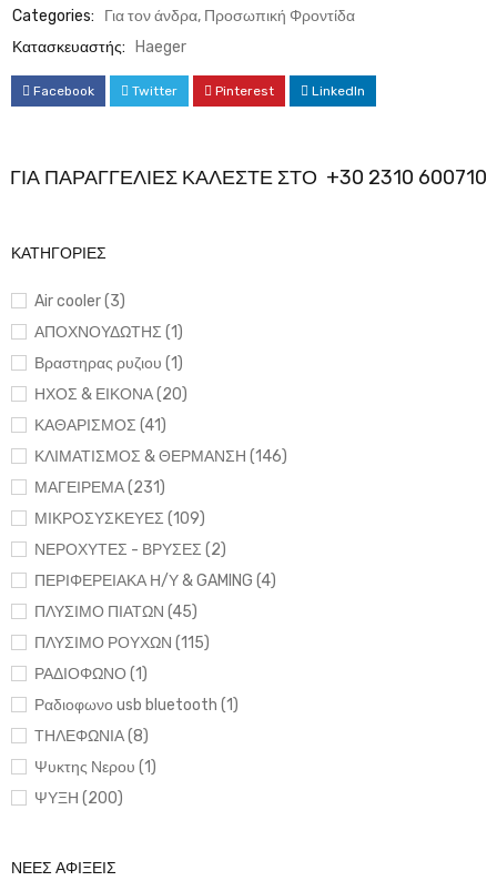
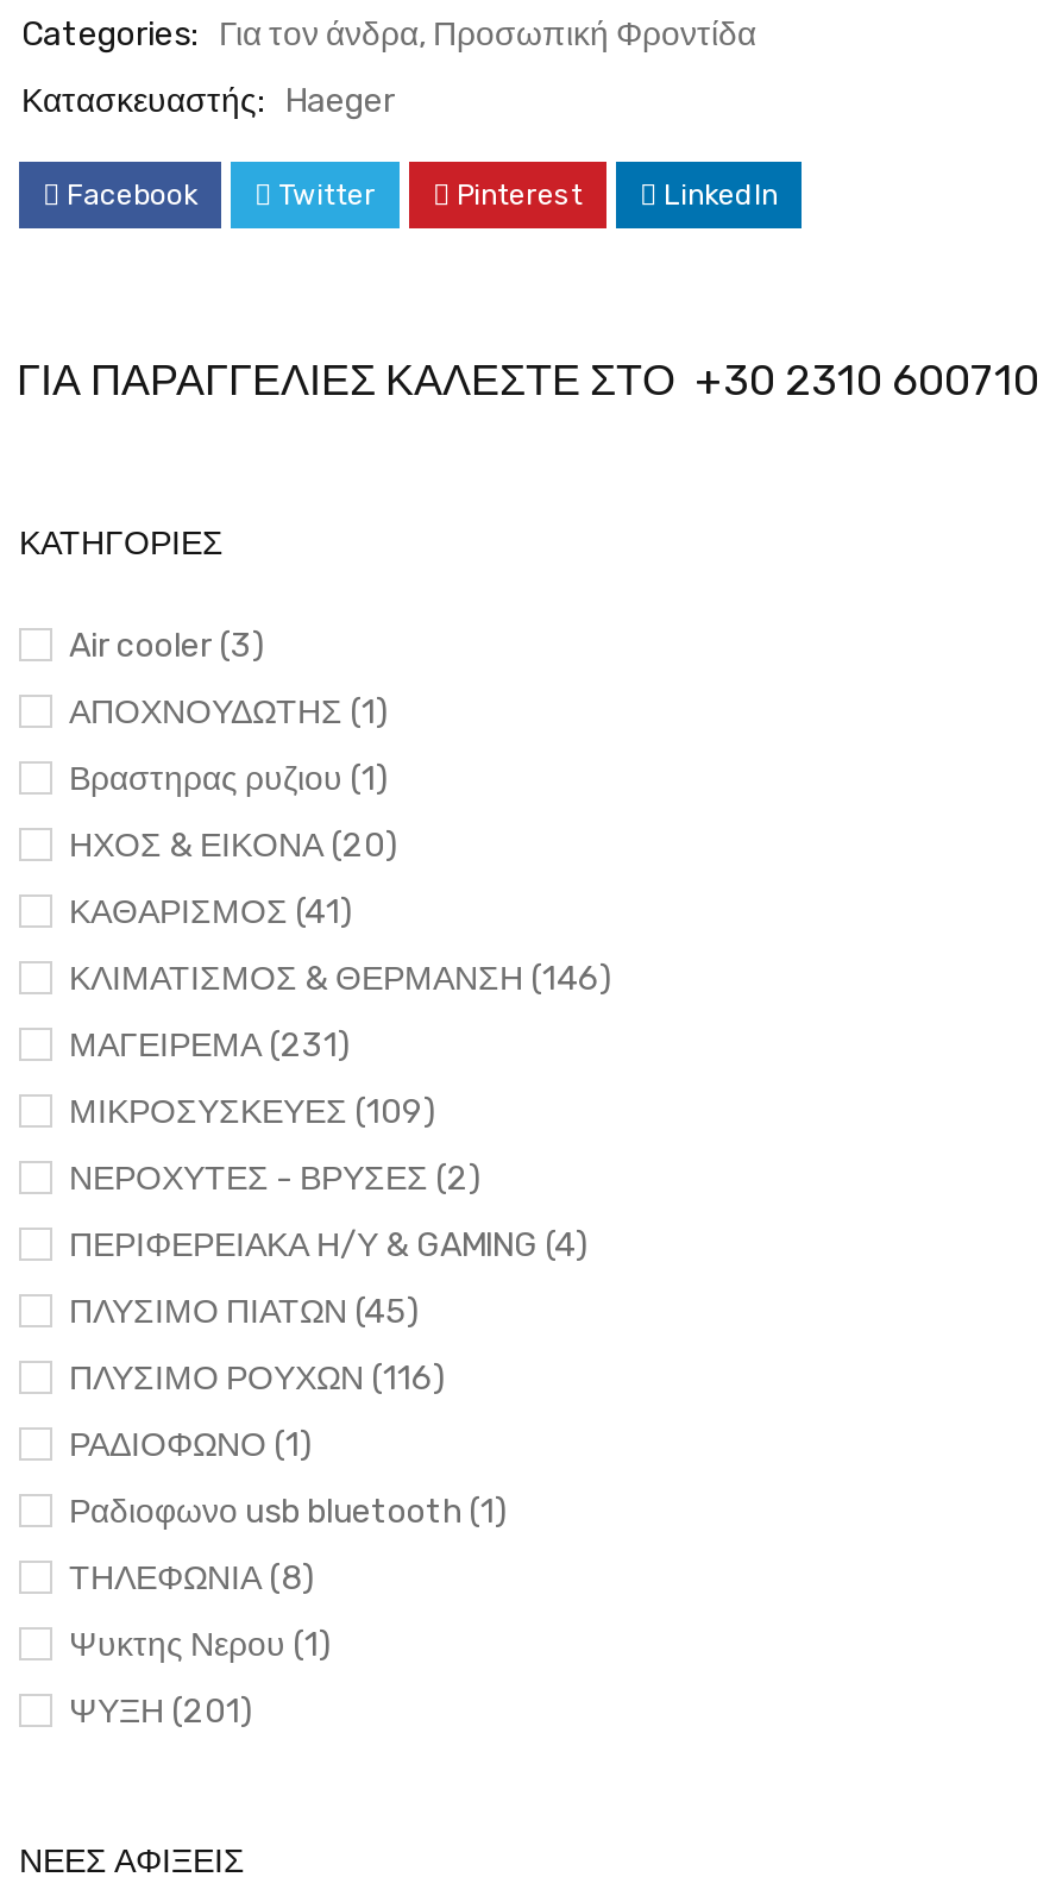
[34,634,210,652] ΠΛΥΣΙΜΟ ΡΟΥΧΩΝ (115) -> [69,1358,445,1399] ΠΛΥΣΙΜΟ ΡΟΥΧΩΝ (116)
[34,789,123,808] ΨΥΞΗ (200) -> [69,1691,252,1732] ΨΥΞΗ (201)

